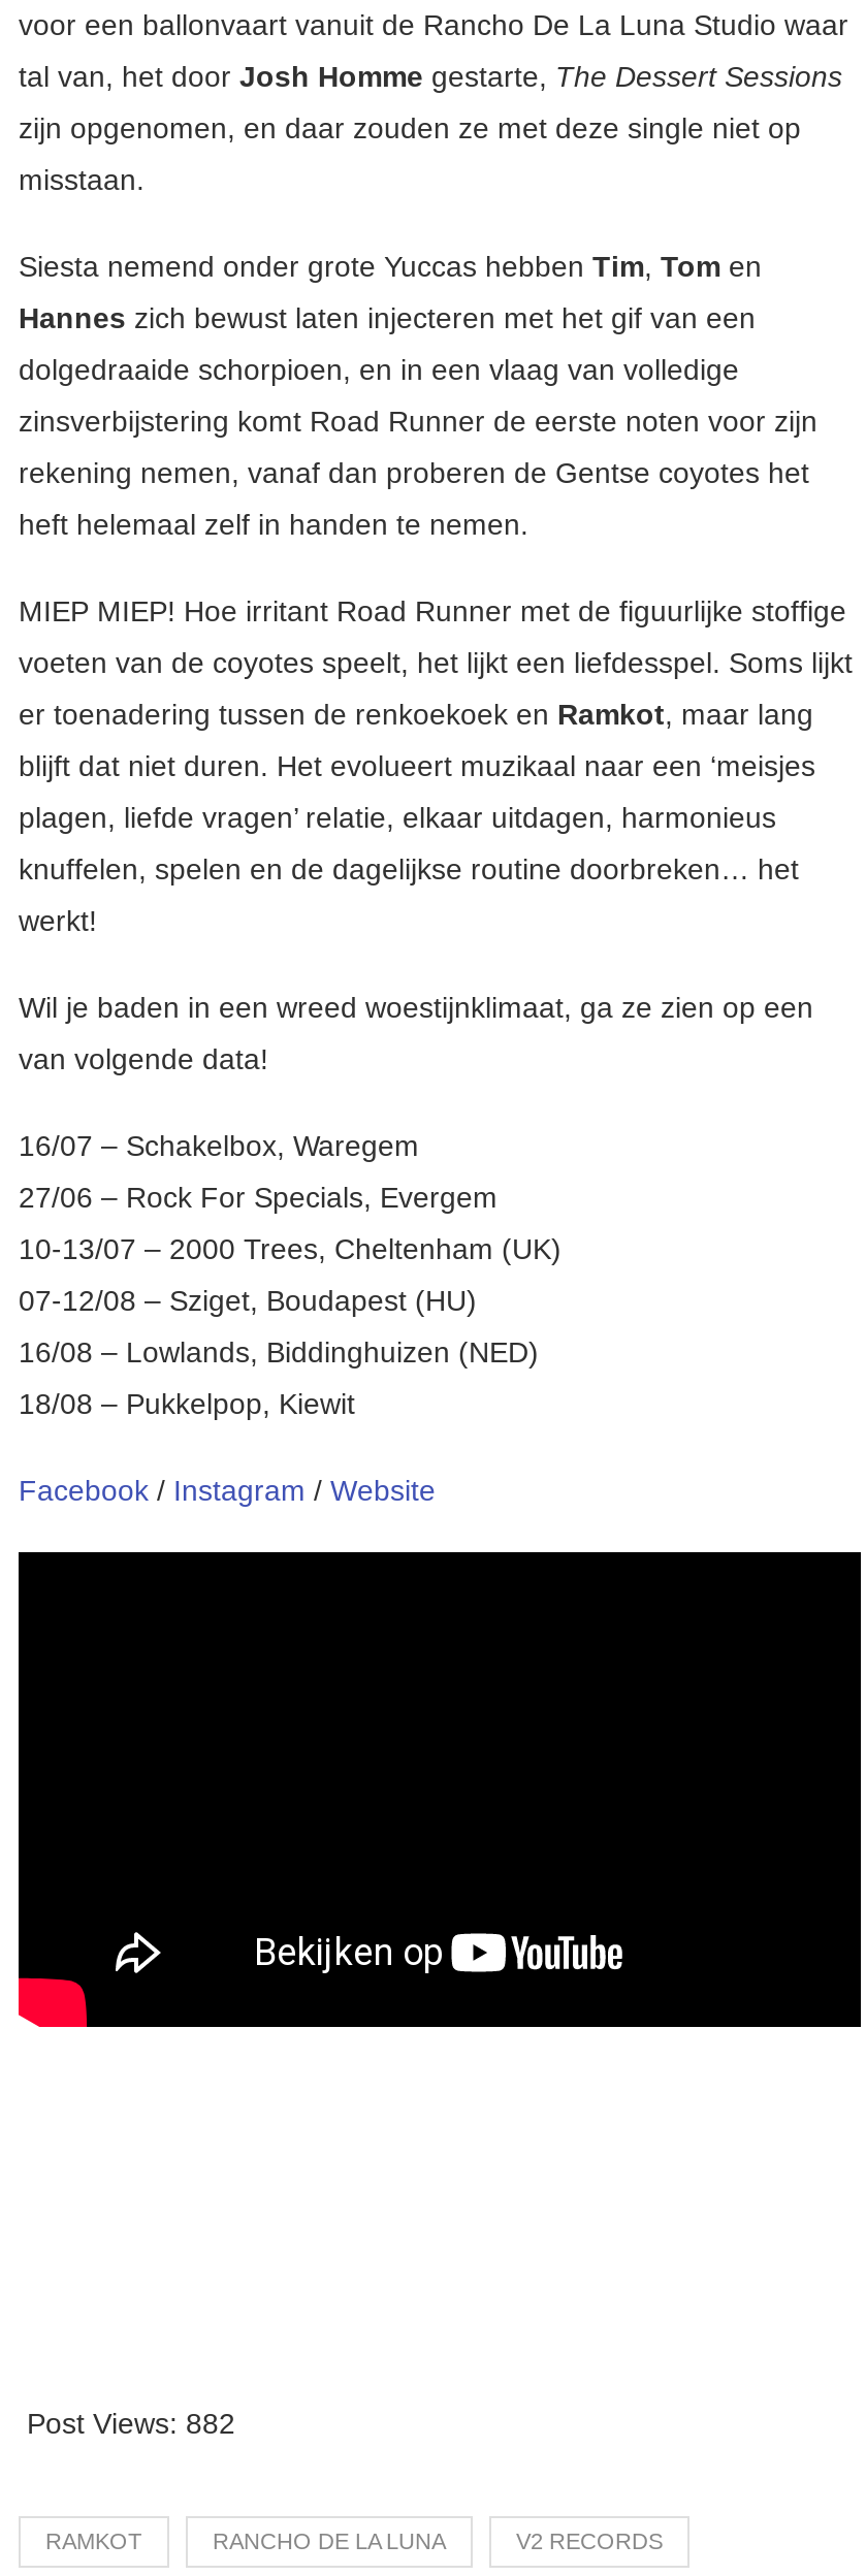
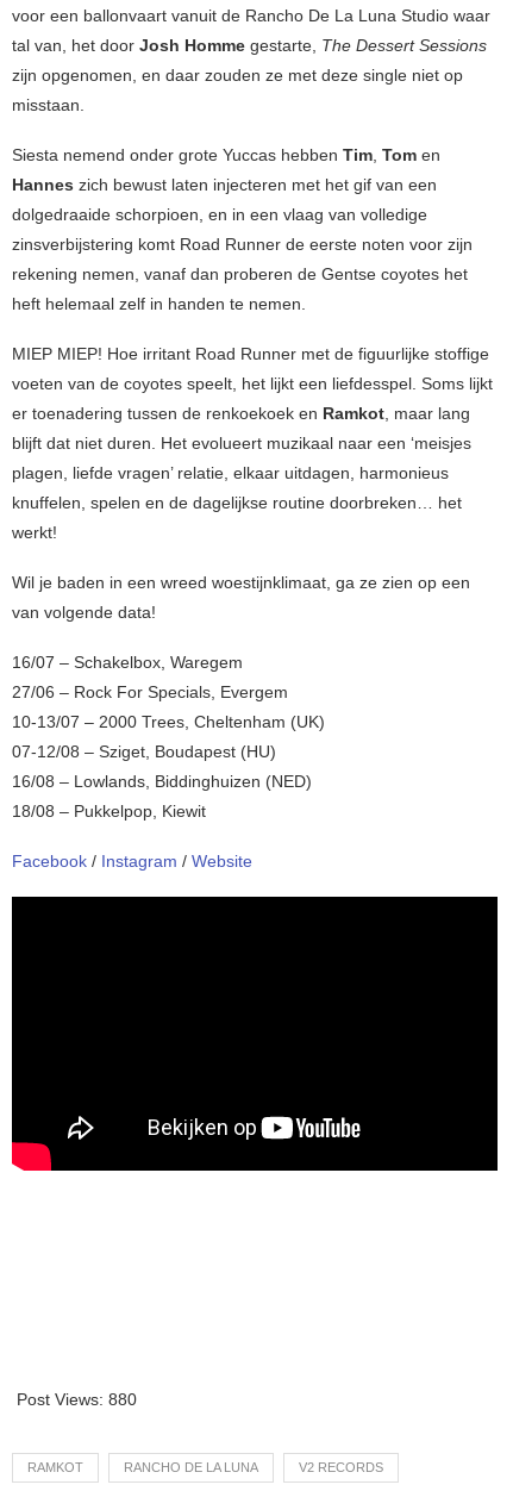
[27,2407,235,2440] Post Views: 882 -> [17,1390,137,1409] Post Views: 880

